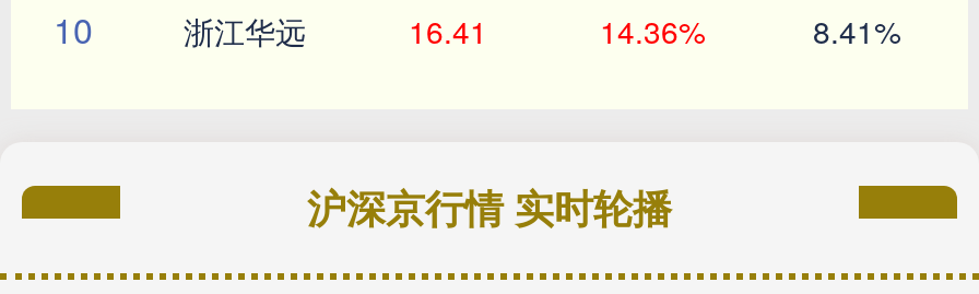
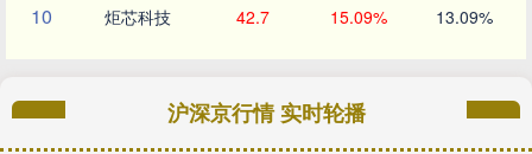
[184,9,900,53] 浙江华远 | 16.41 | 14.36% | 8.41% -> [104,5,492,29] 炬芯科技 | 42.7 | 15.09% | 13.09%

